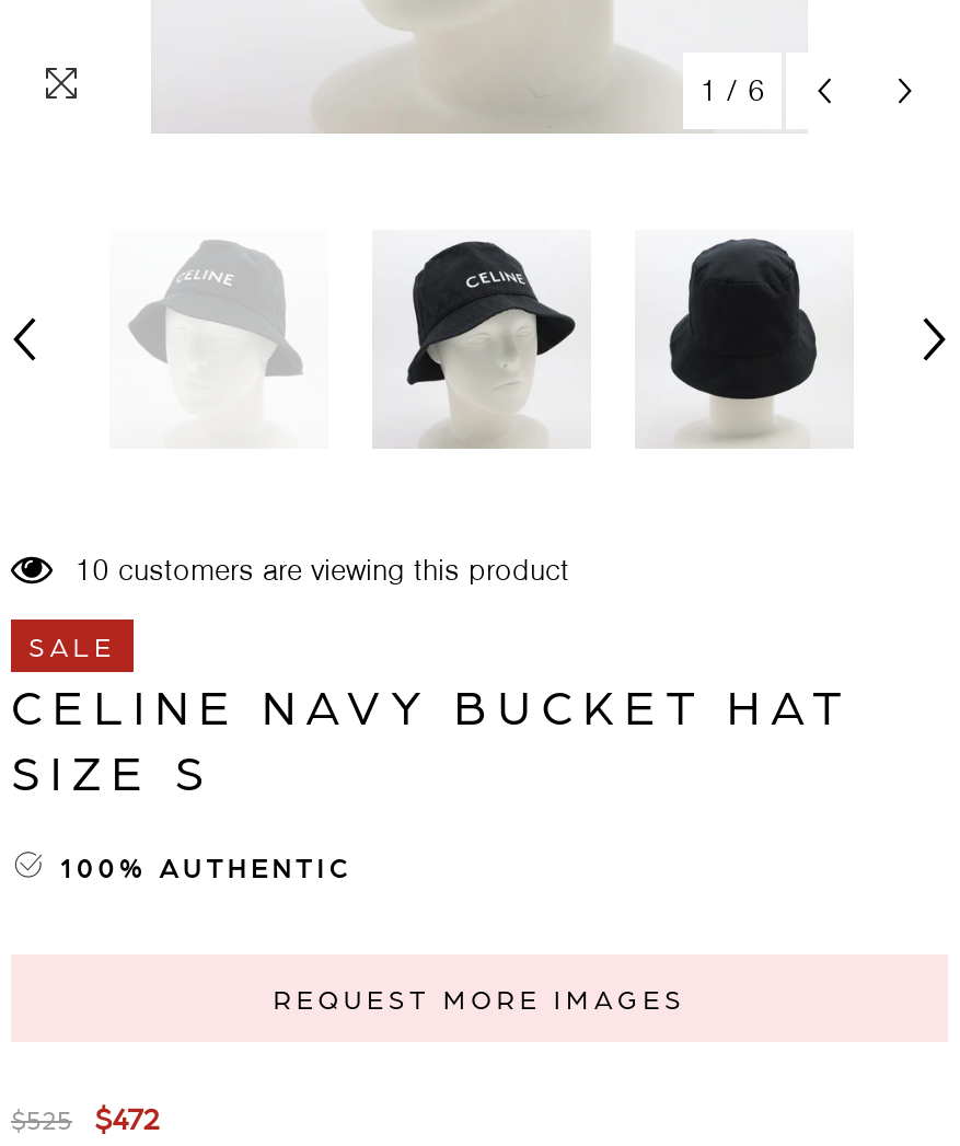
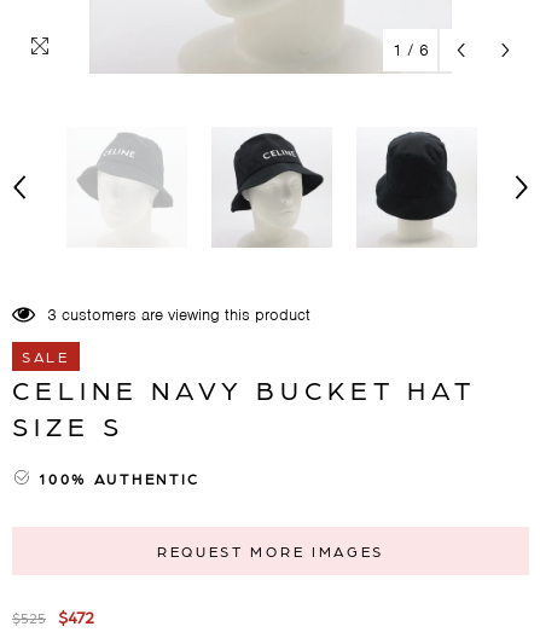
[74,552,569,589] 10 customers are viewing this product -> [47,304,310,325] 3 customers are viewing this product

